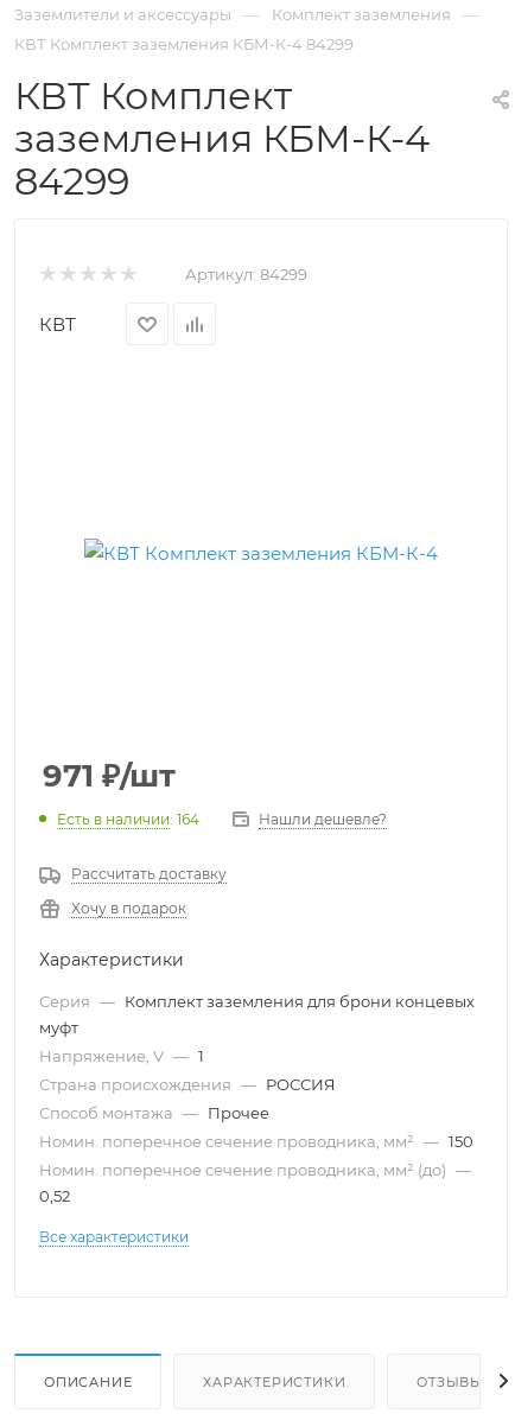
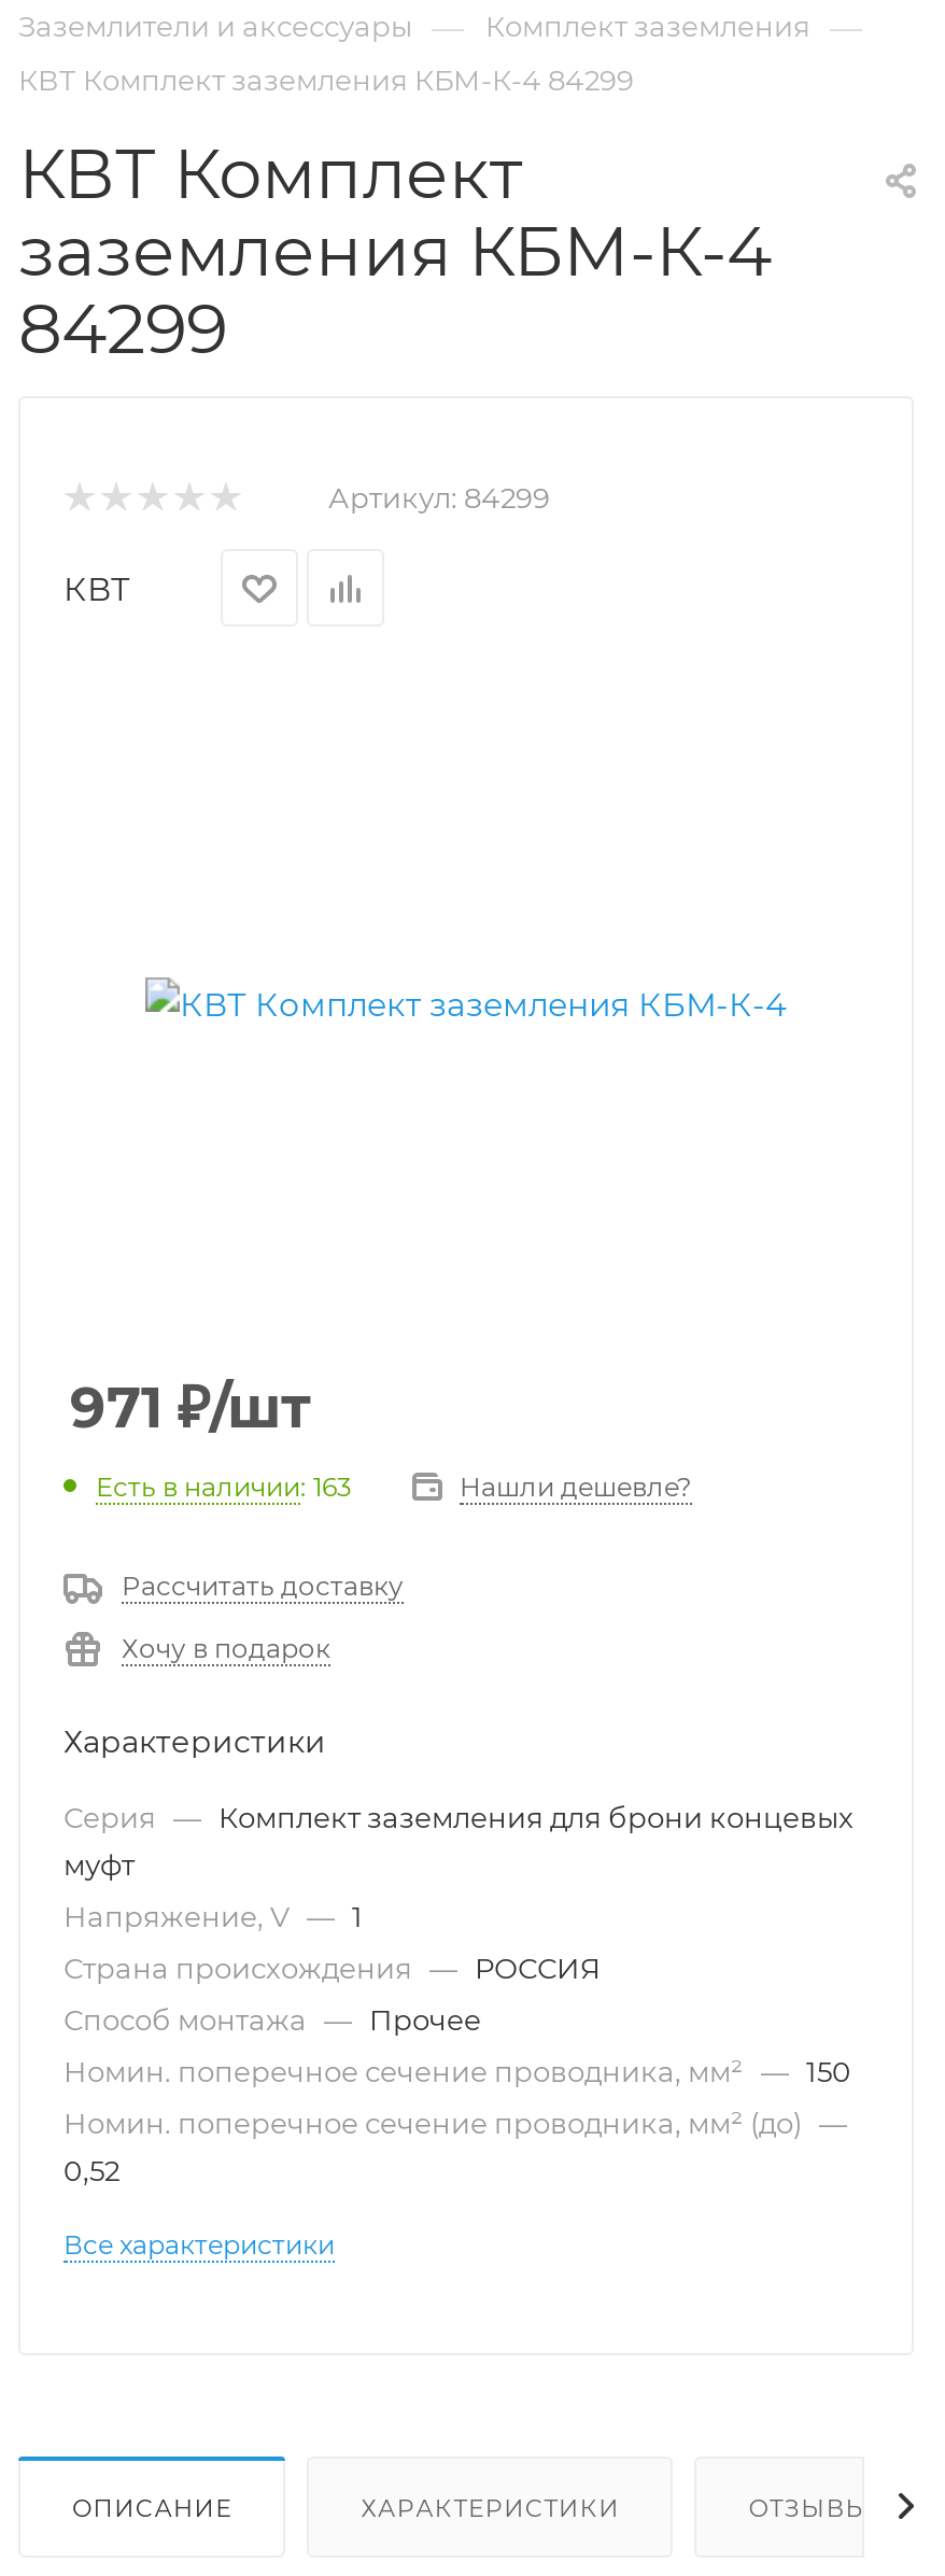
[57,810,199,828] Есть в наличии: 164 -> [96,1470,352,1503] Есть в наличии: 163

